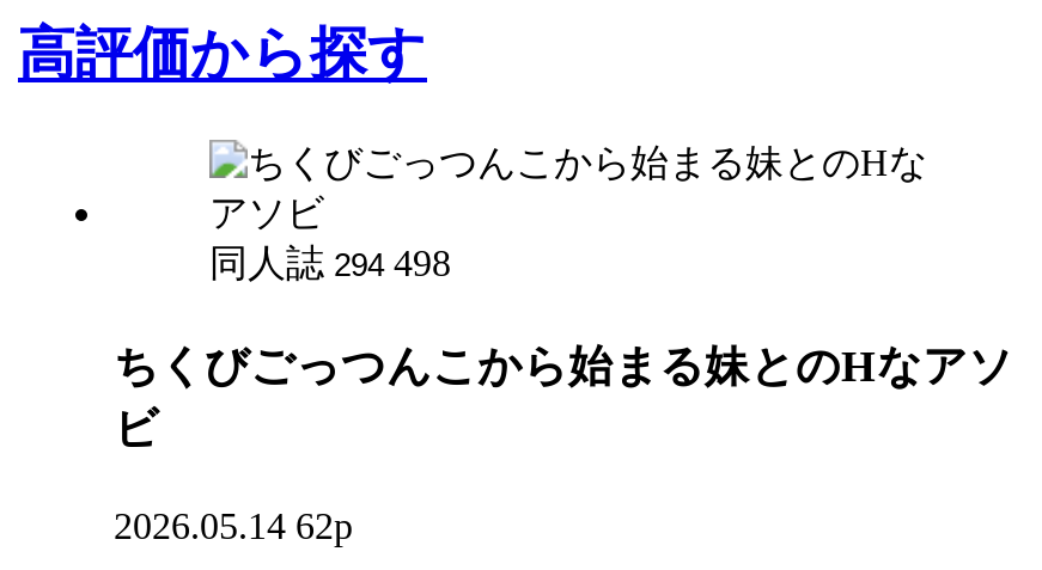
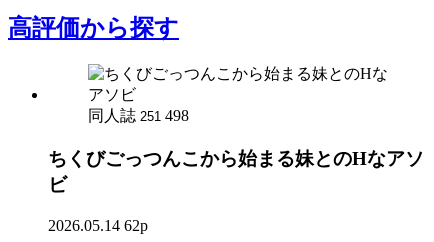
[209,243,451,284] 同人誌 294 498 -> [88,107,189,124] 同人誌 251 498

